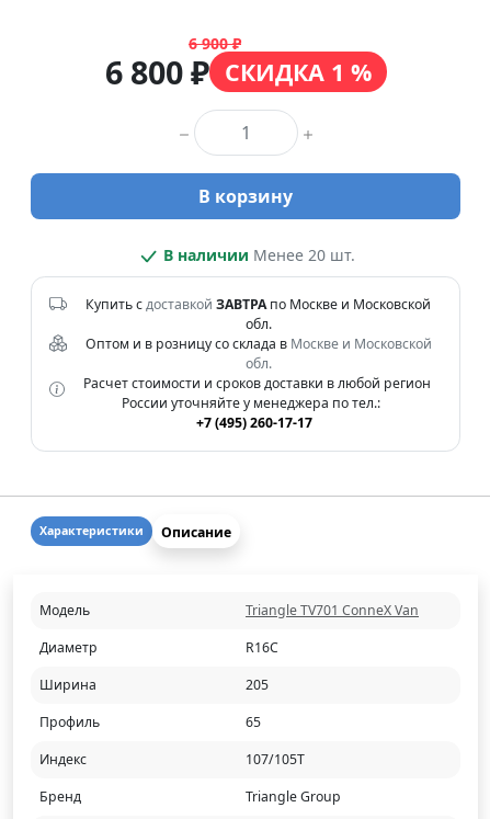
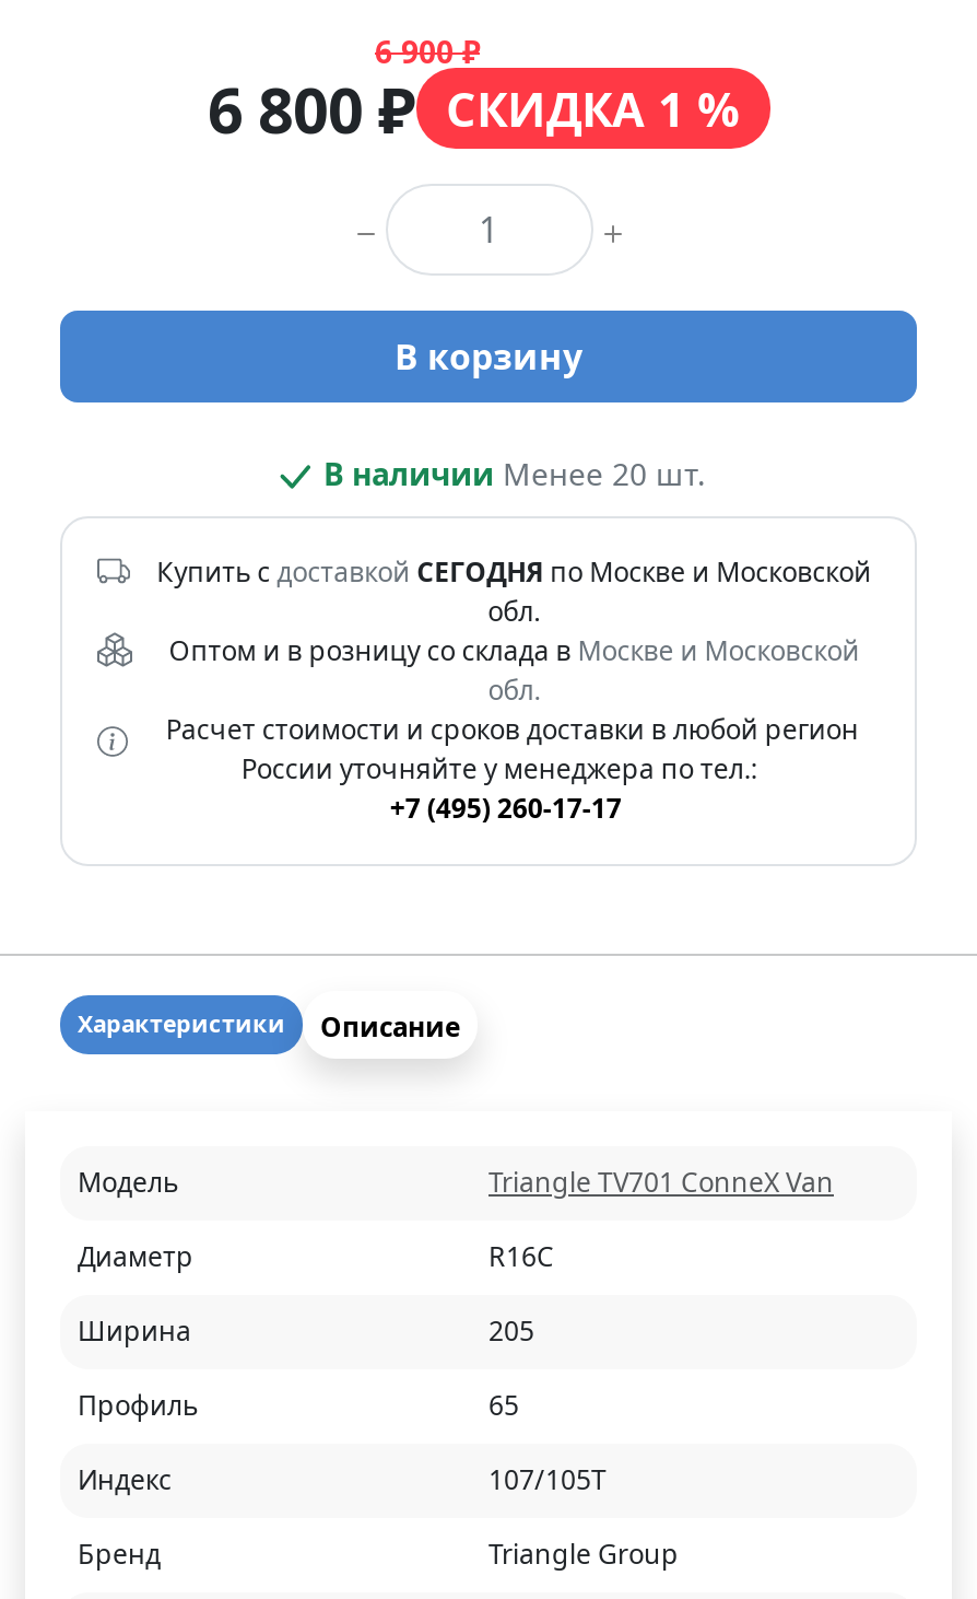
[86,295,431,314] Купить с доставкой ЗАВТРА по Москве и Московской -> [156,553,871,591] Купить с доставкой СЕГОДНЯ по Москве и Московской

